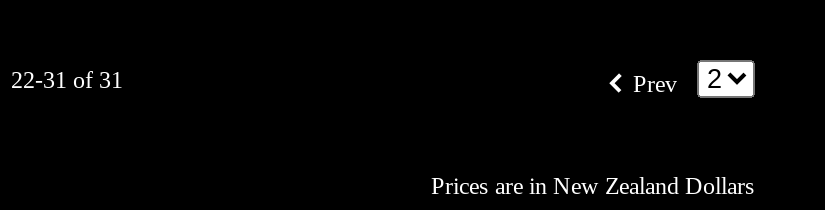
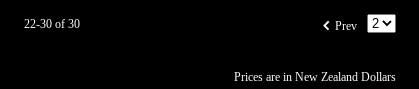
[11,67,123,95] 22-31 of 31 -> [24,17,80,31] 22-30 of 30

